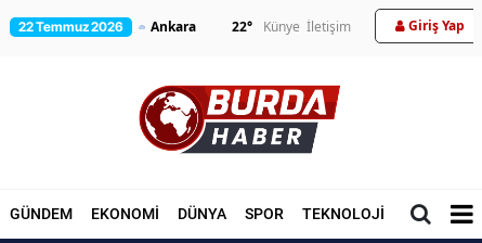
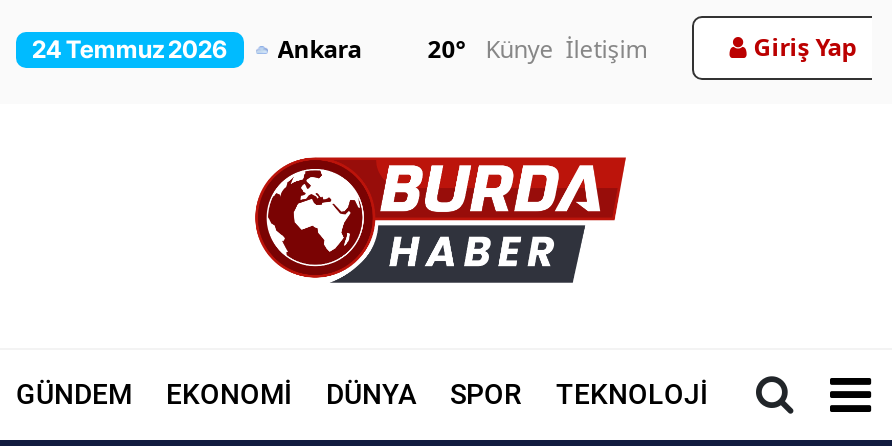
[18,18,123,35] 22 Temmuz 2026 -> [32,34,228,64] 24 Temmuz 2026
[232,17,351,36] 22° Künye İletişim -> [427,32,647,66] 20° Künye İletişim

